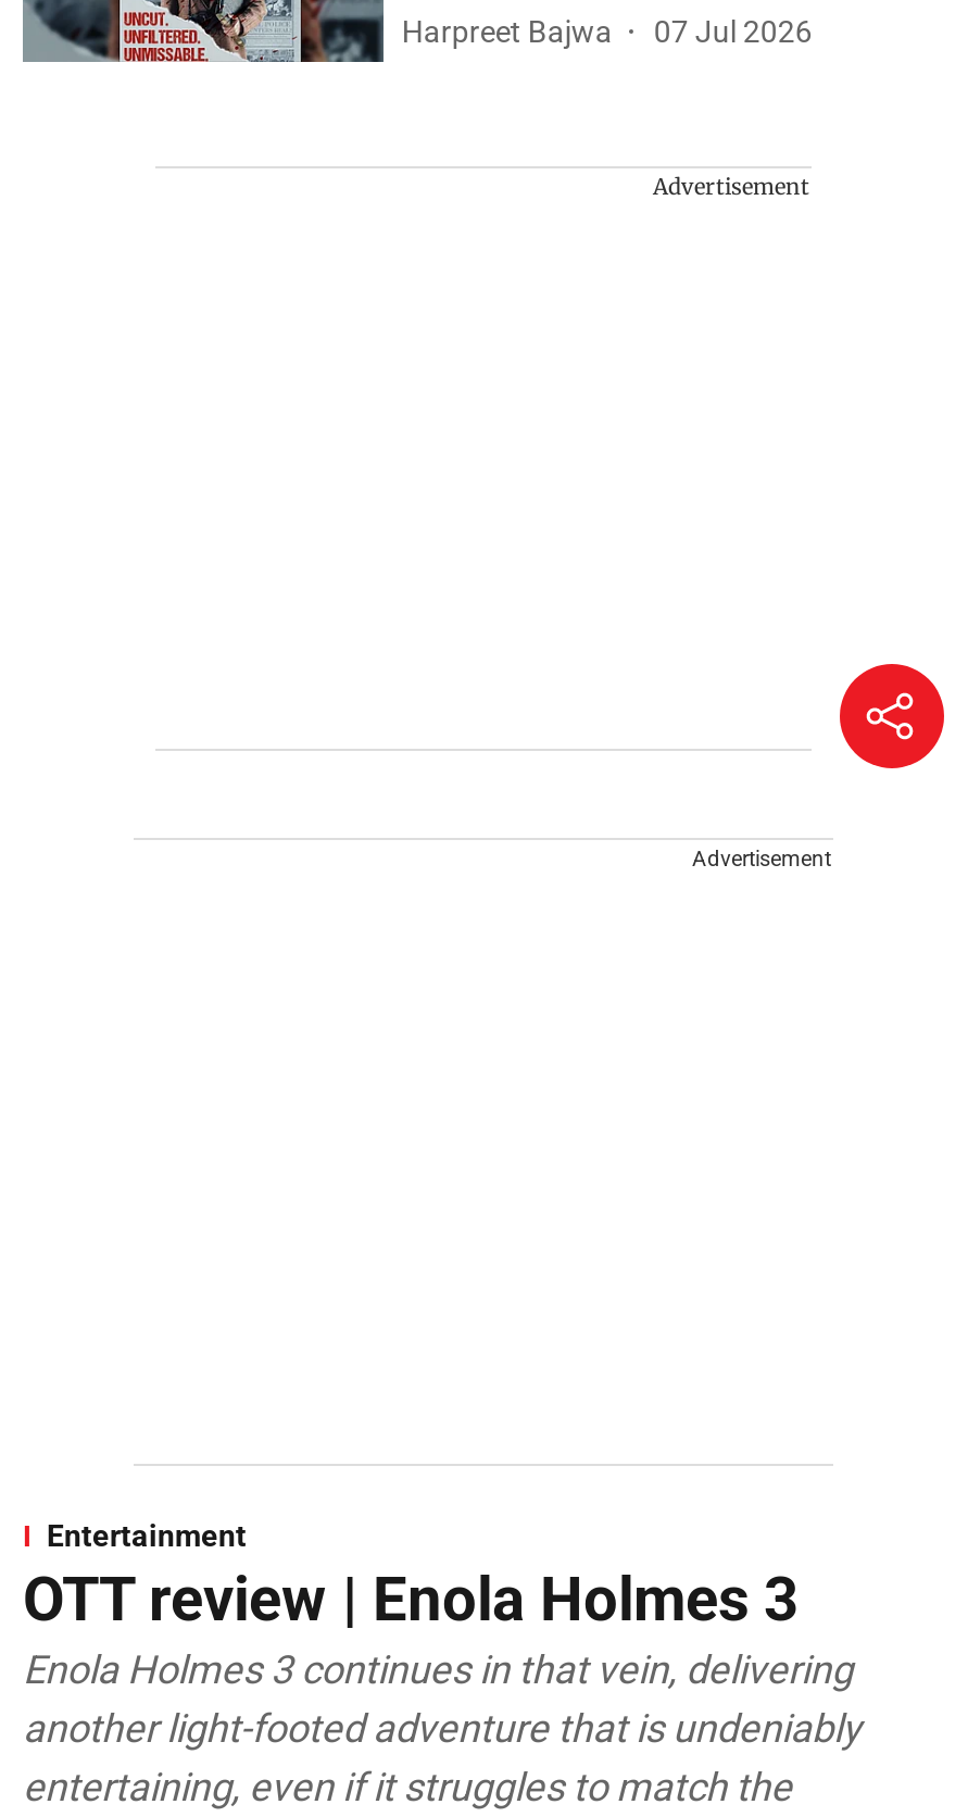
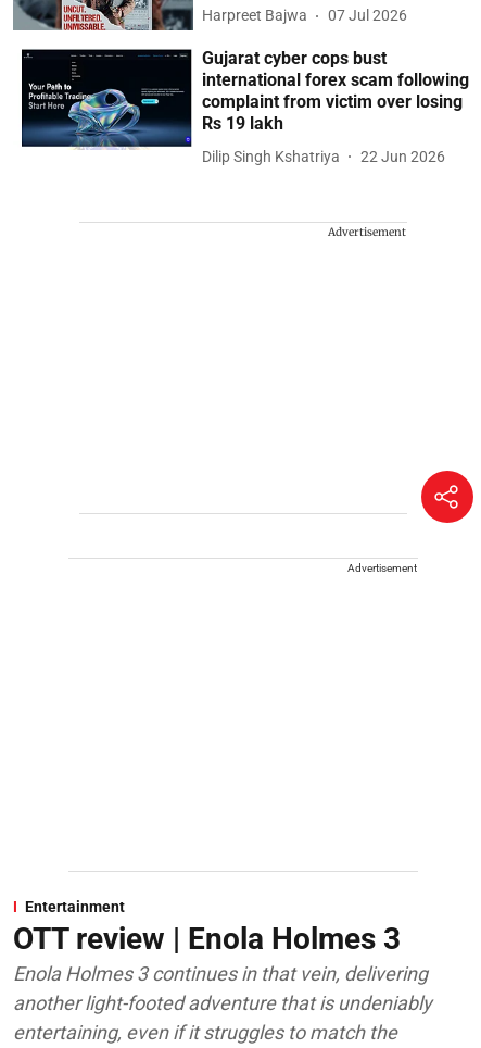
none -> [21,48,469,165] [image] | Gujarat cyber cops bust | international forex scam following | complaint from victim over losing | Rs 19 lakh | Dilip Singh Kshatriya | 22 Jun 2026

